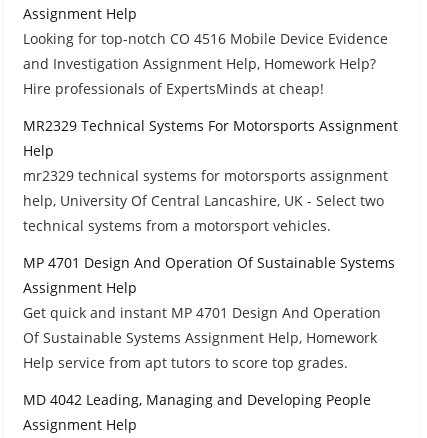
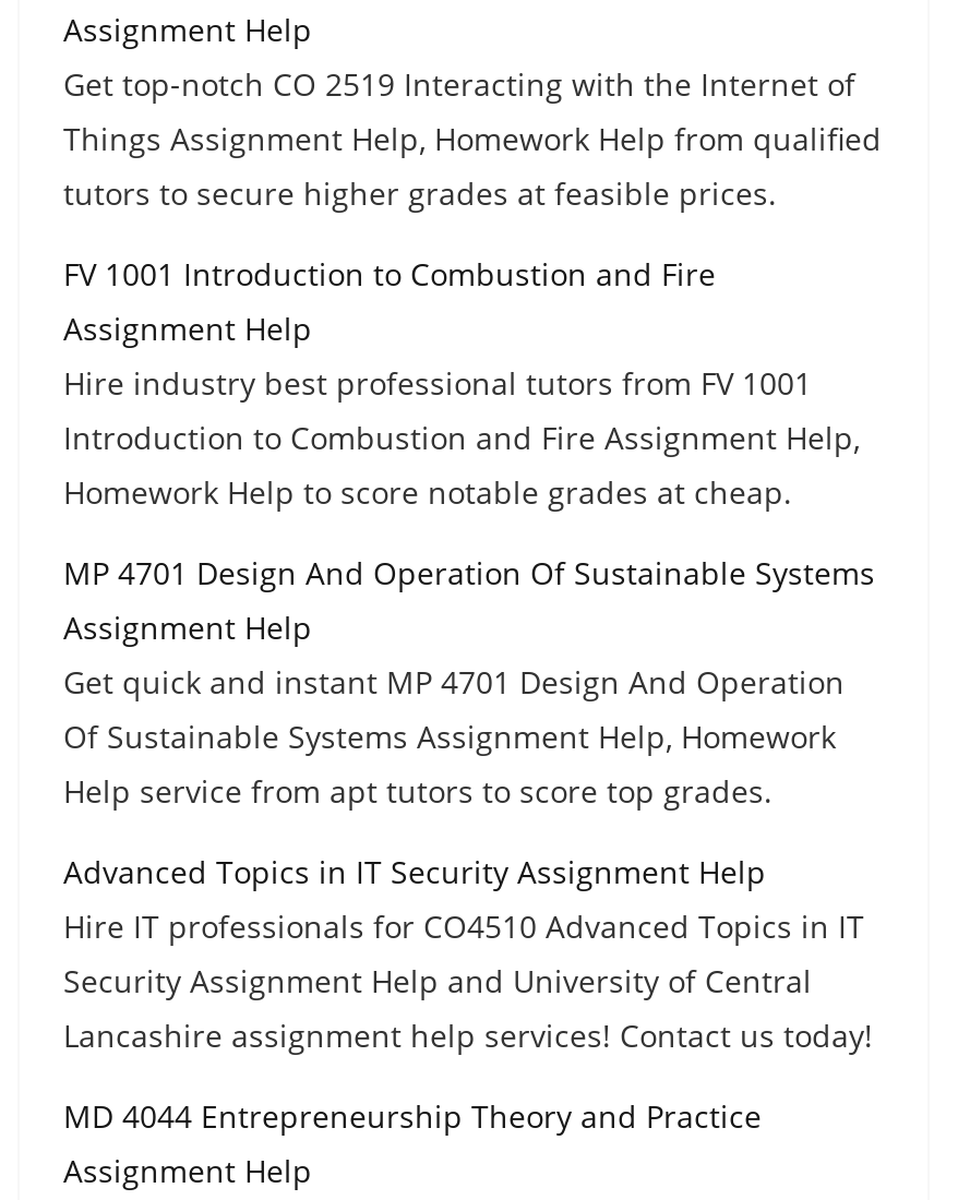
[23,29,388,98] Looking for top-notch CO 4516 Mobile Device Evidence | and Investigation Assignment Help, Homework Help? | Hire professionals of ExpertsMinds at cheap! -> [63,63,882,213] Get top-notch CO 2519 Interacting with the Internet of | Things Assignment Help, Homework Help from qualified | tutors to secure higher grades at feasible prices.
[23,116,398,235] MR2329 Technical Systems For Motorsports Assignment | Help | mr2329 technical systems for motorsports assignment | help, University Of Central Lancashire, UK - Select two | technical systems from a motorsport vehicles. -> [63,252,860,512] FV 1001 Introduction to Combustion and Fire | Assignment Help | Hire industry best professional tutors from FV 1001 | Introduction to Combustion and Fire Assignment Help, | Homework Help to score notable grades at cheap.
[23,390,371,409] MD 4042 Leading, Managing and Developing People -> [63,850,873,1136] Advanced Topics in IT Security Assignment Help | Hire IT professionals for CO4510 Advanced Topics in IT | Security Assignment Help and University of Central | Lancashire assignment help services! Contact us today! | MD 4044 Entrepreneurship Theory and Practice

